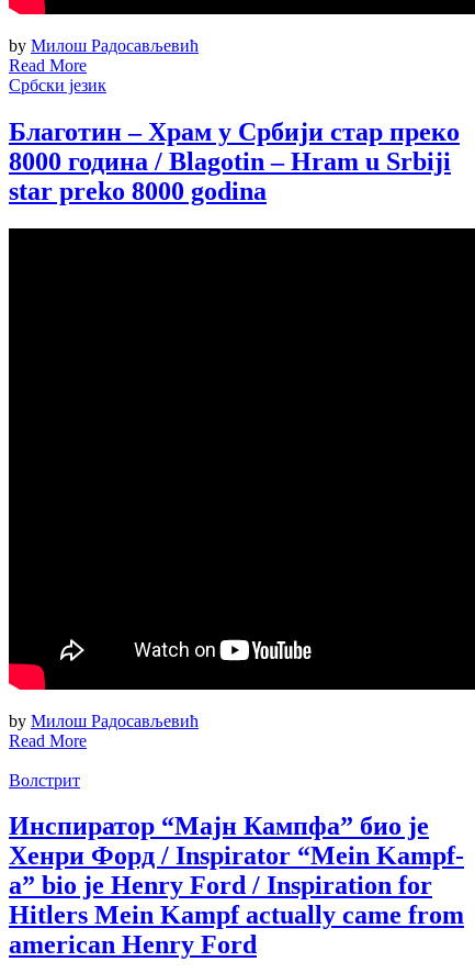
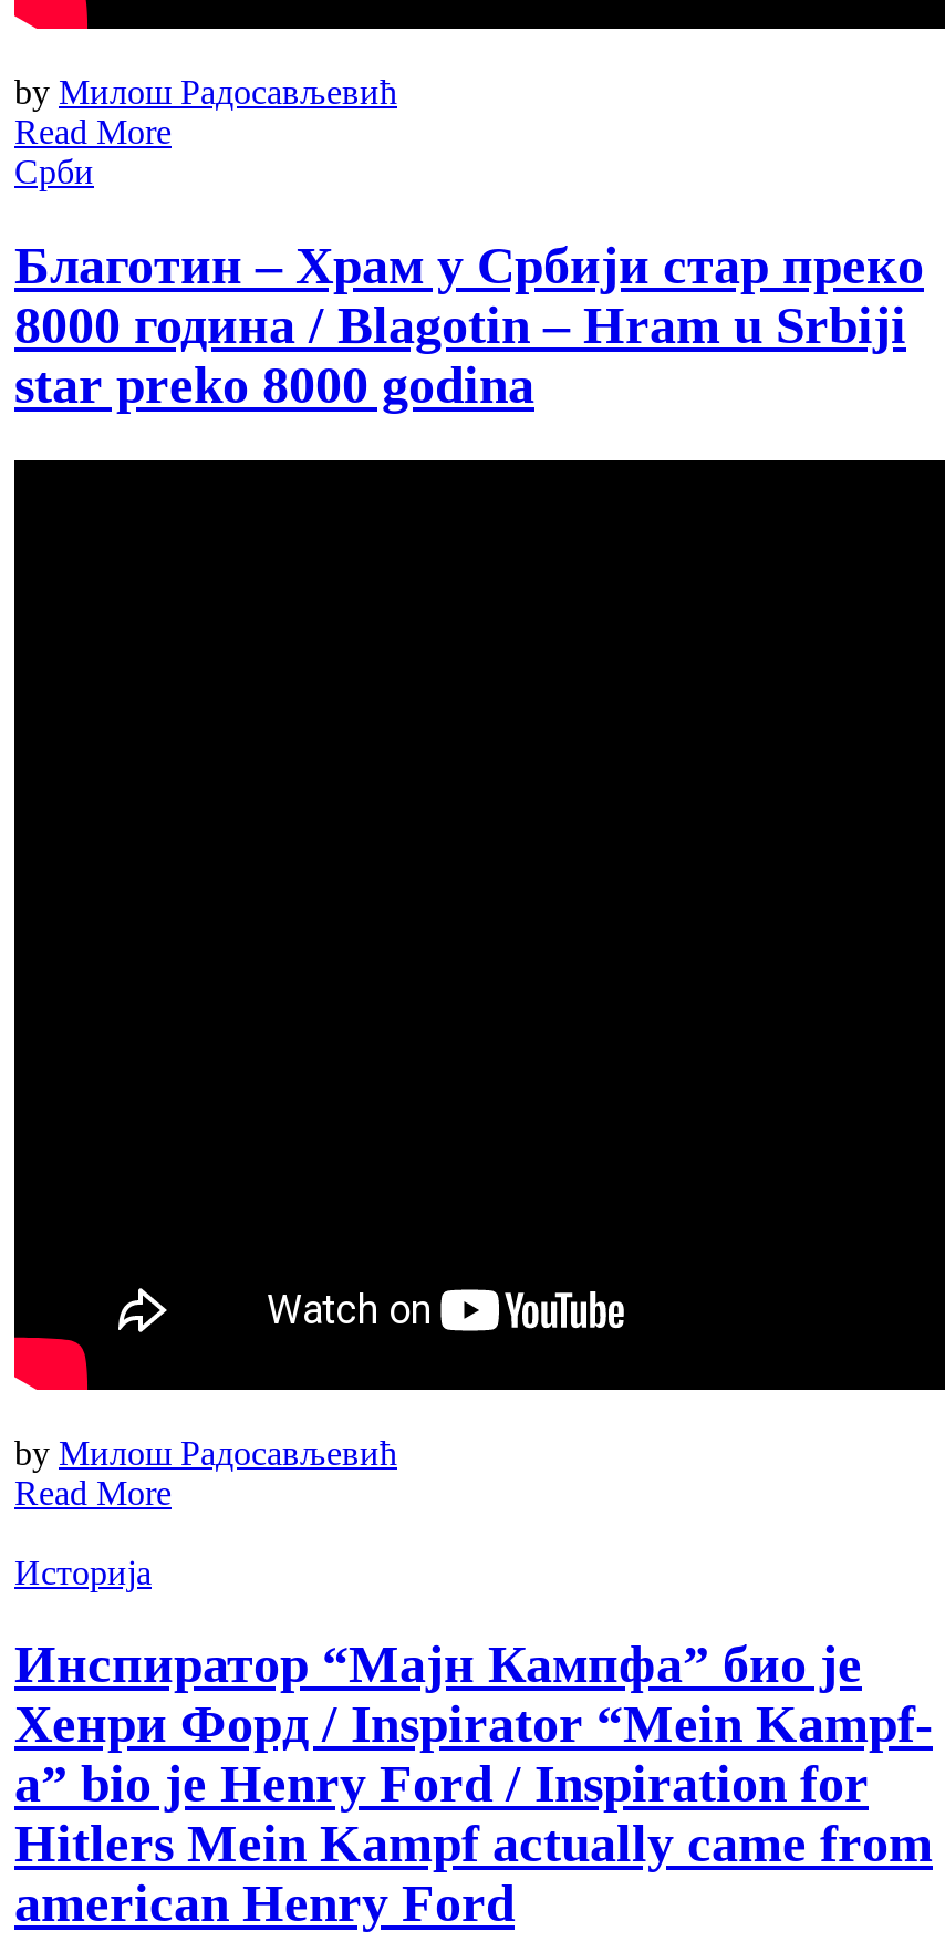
[9,75,106,94] Србски језик -> [14,152,94,190] Срби
[9,770,80,789] Волстрит -> [14,1553,152,1590] Историја

